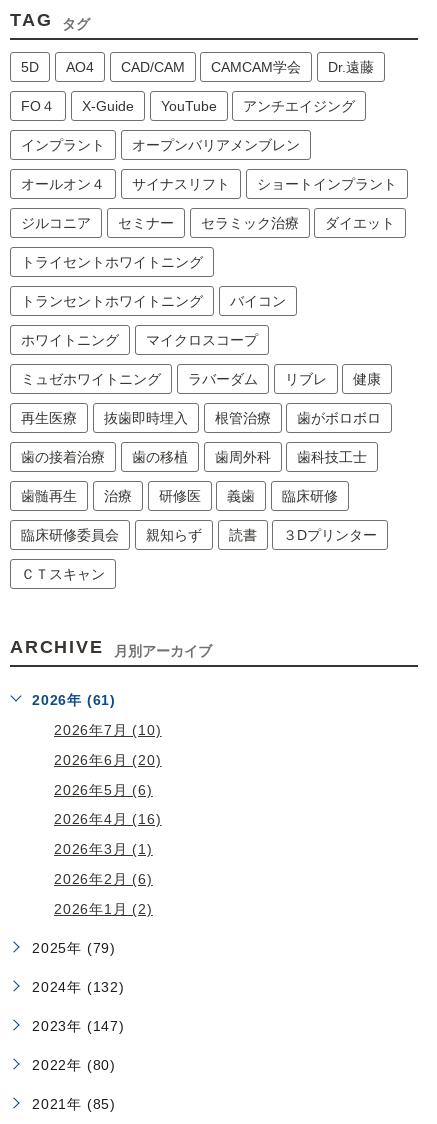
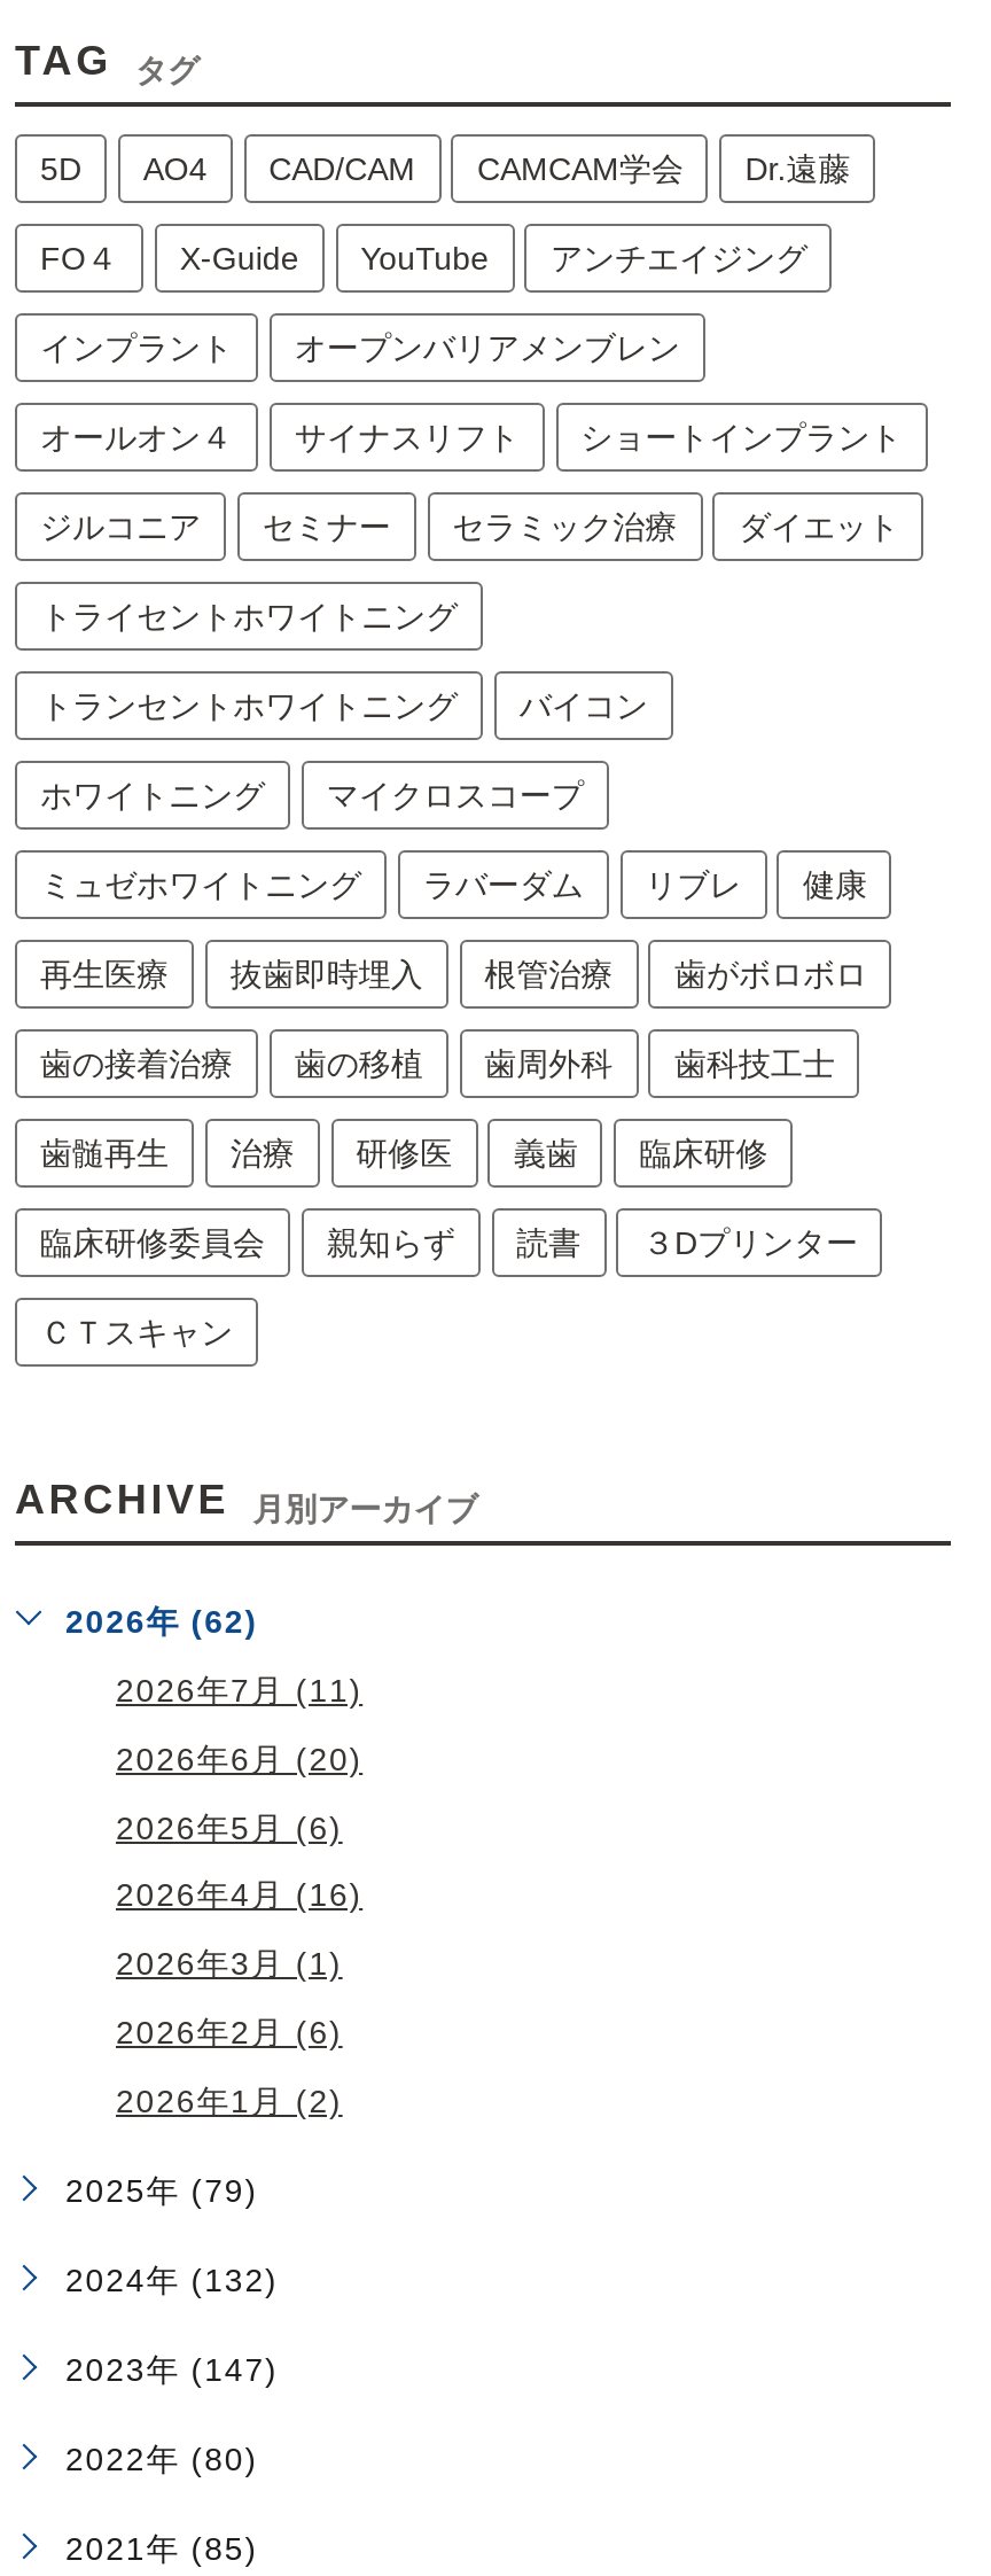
[32,692,116,708] 2026年 (61) -> [65,1603,258,1640] 2026年 (62)
[54,722,162,738] 2026年7月 (10) -> [116,1672,363,1708] 2026年7月 (11)

